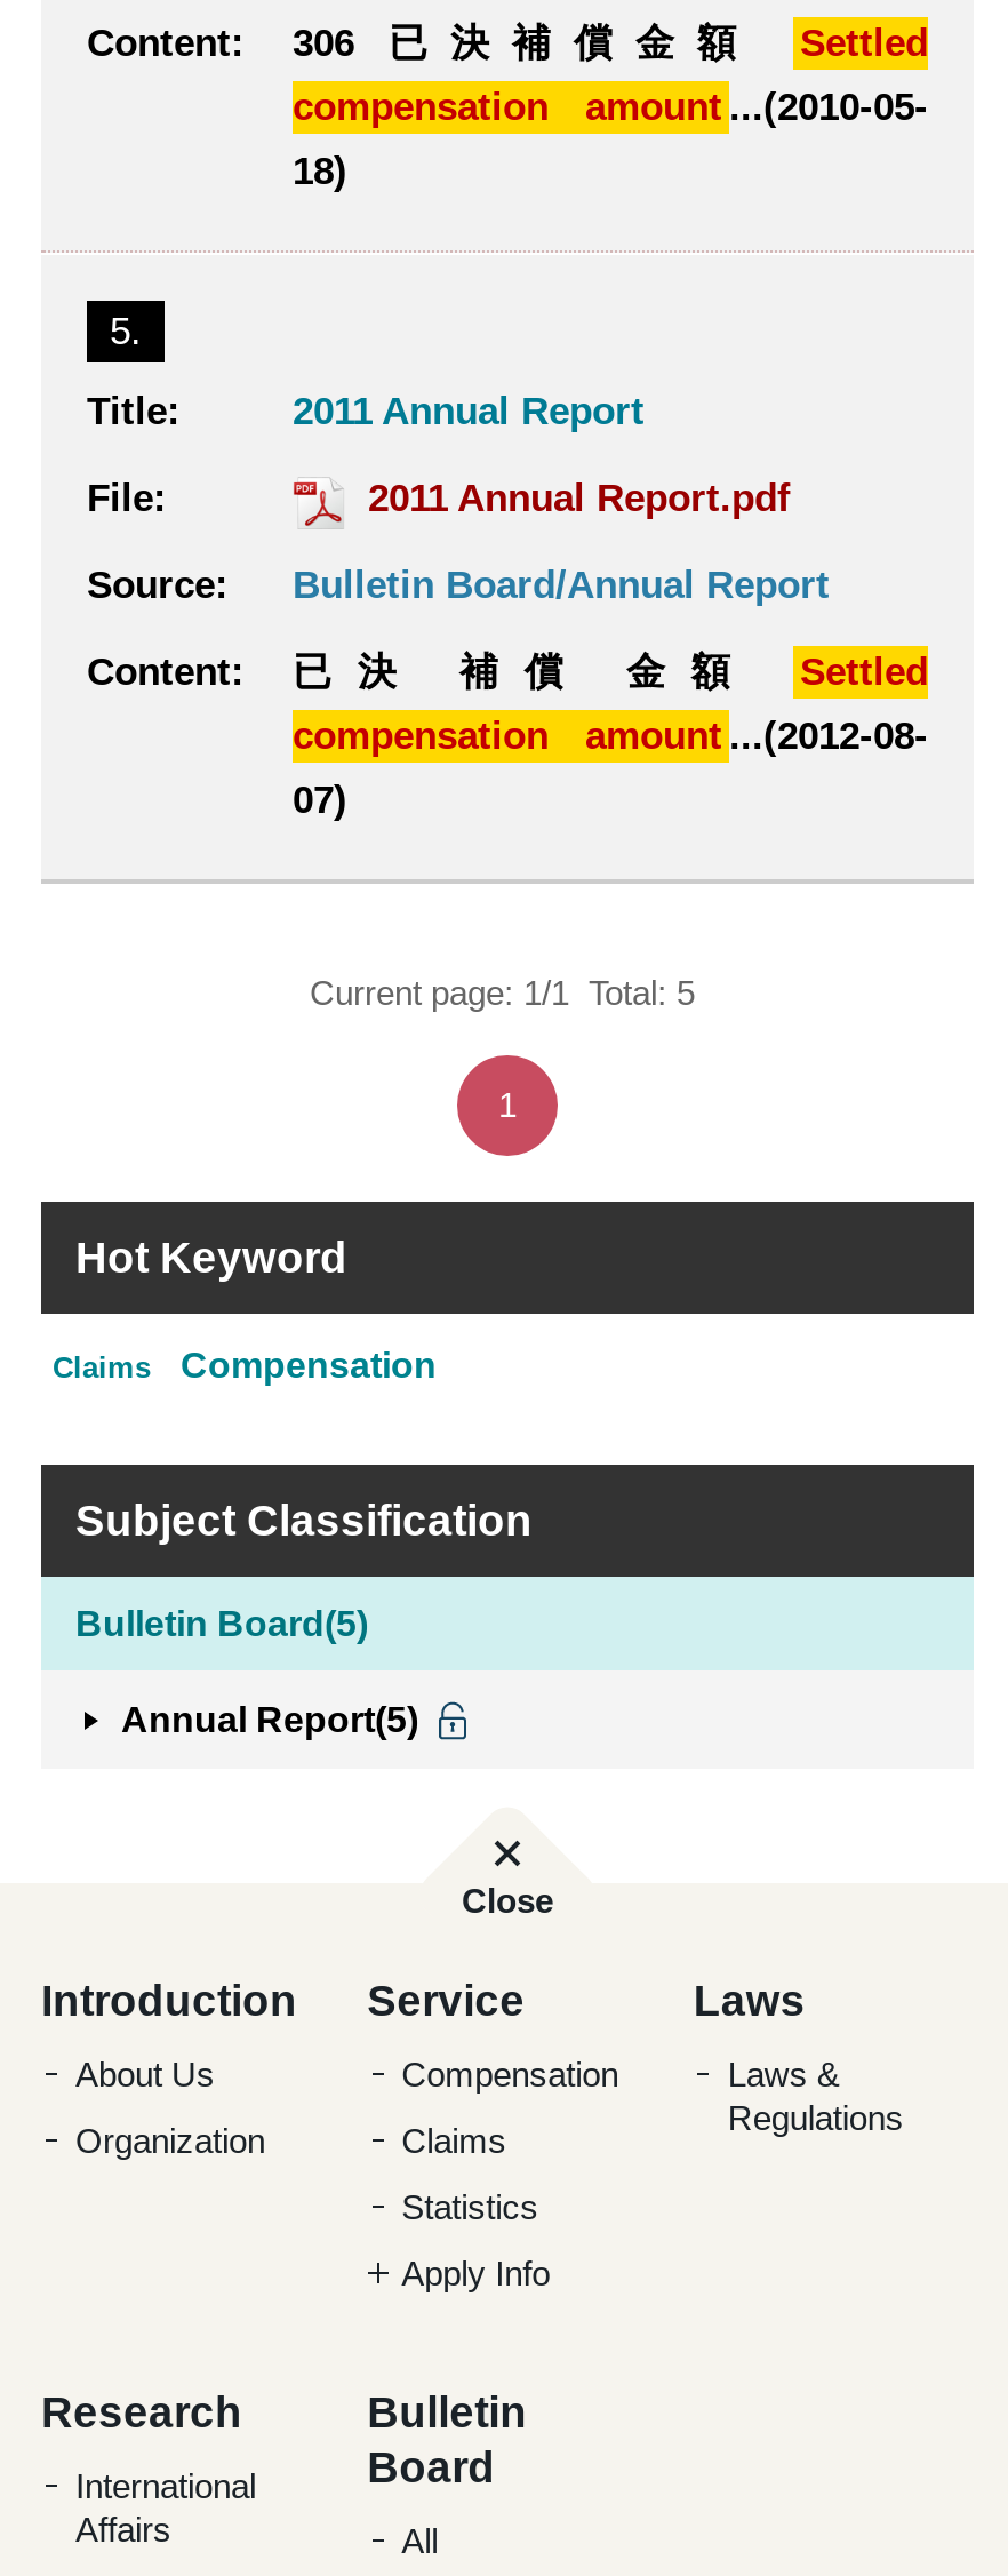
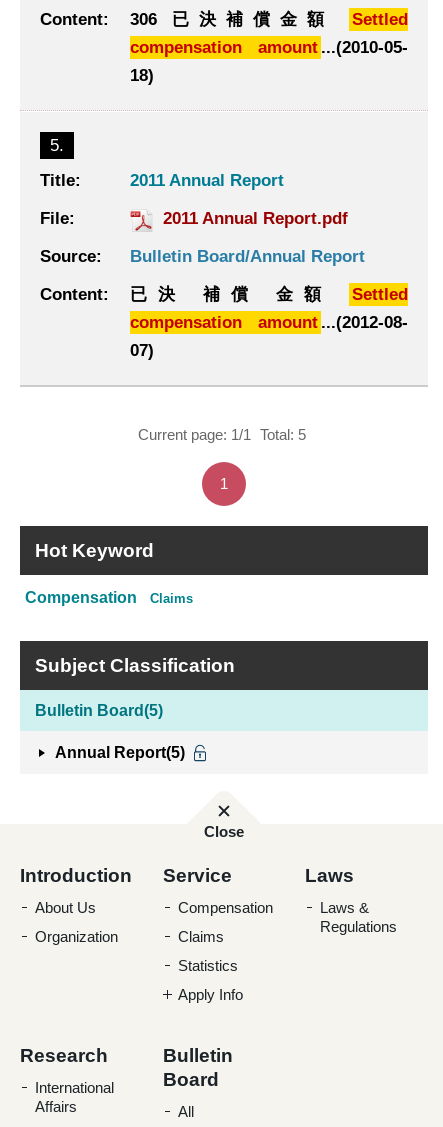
[53,1350,151,1385] Claims -> none
none -> [150,591,193,606] Claims

